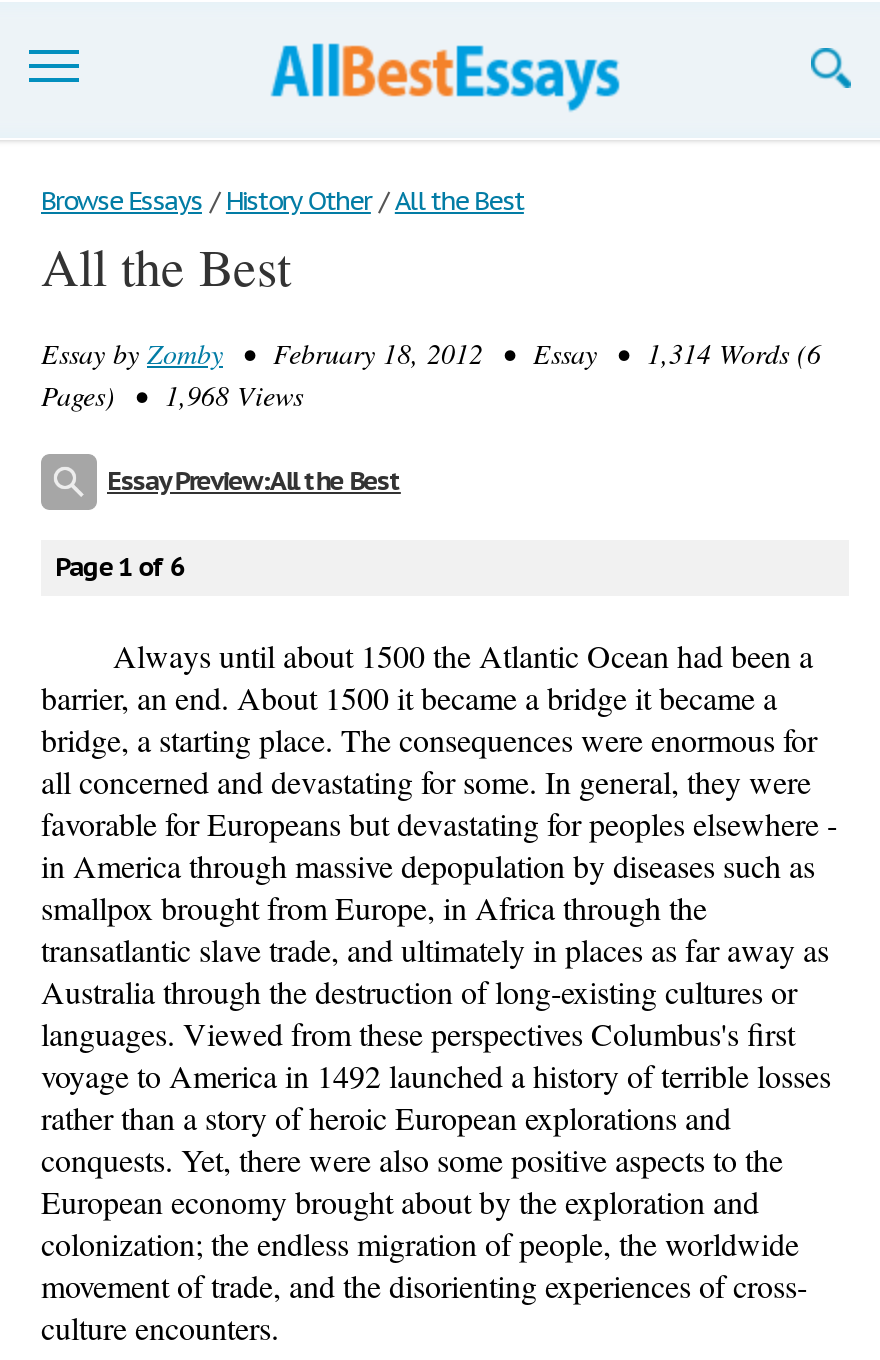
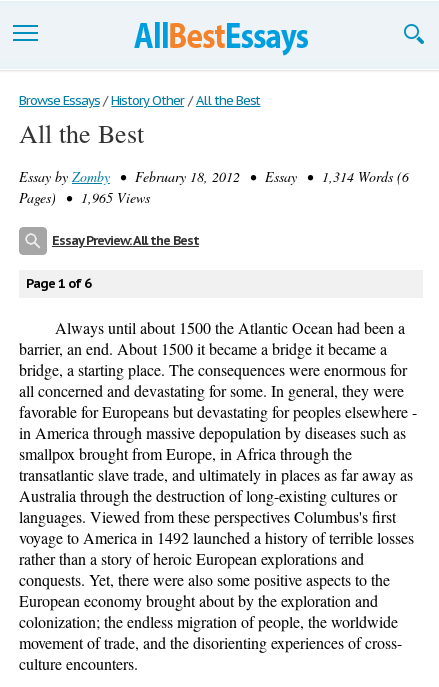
[41,376,303,414] Pages) • 1,968 Views -> [19,188,150,207] Pages) • 1,965 Views

